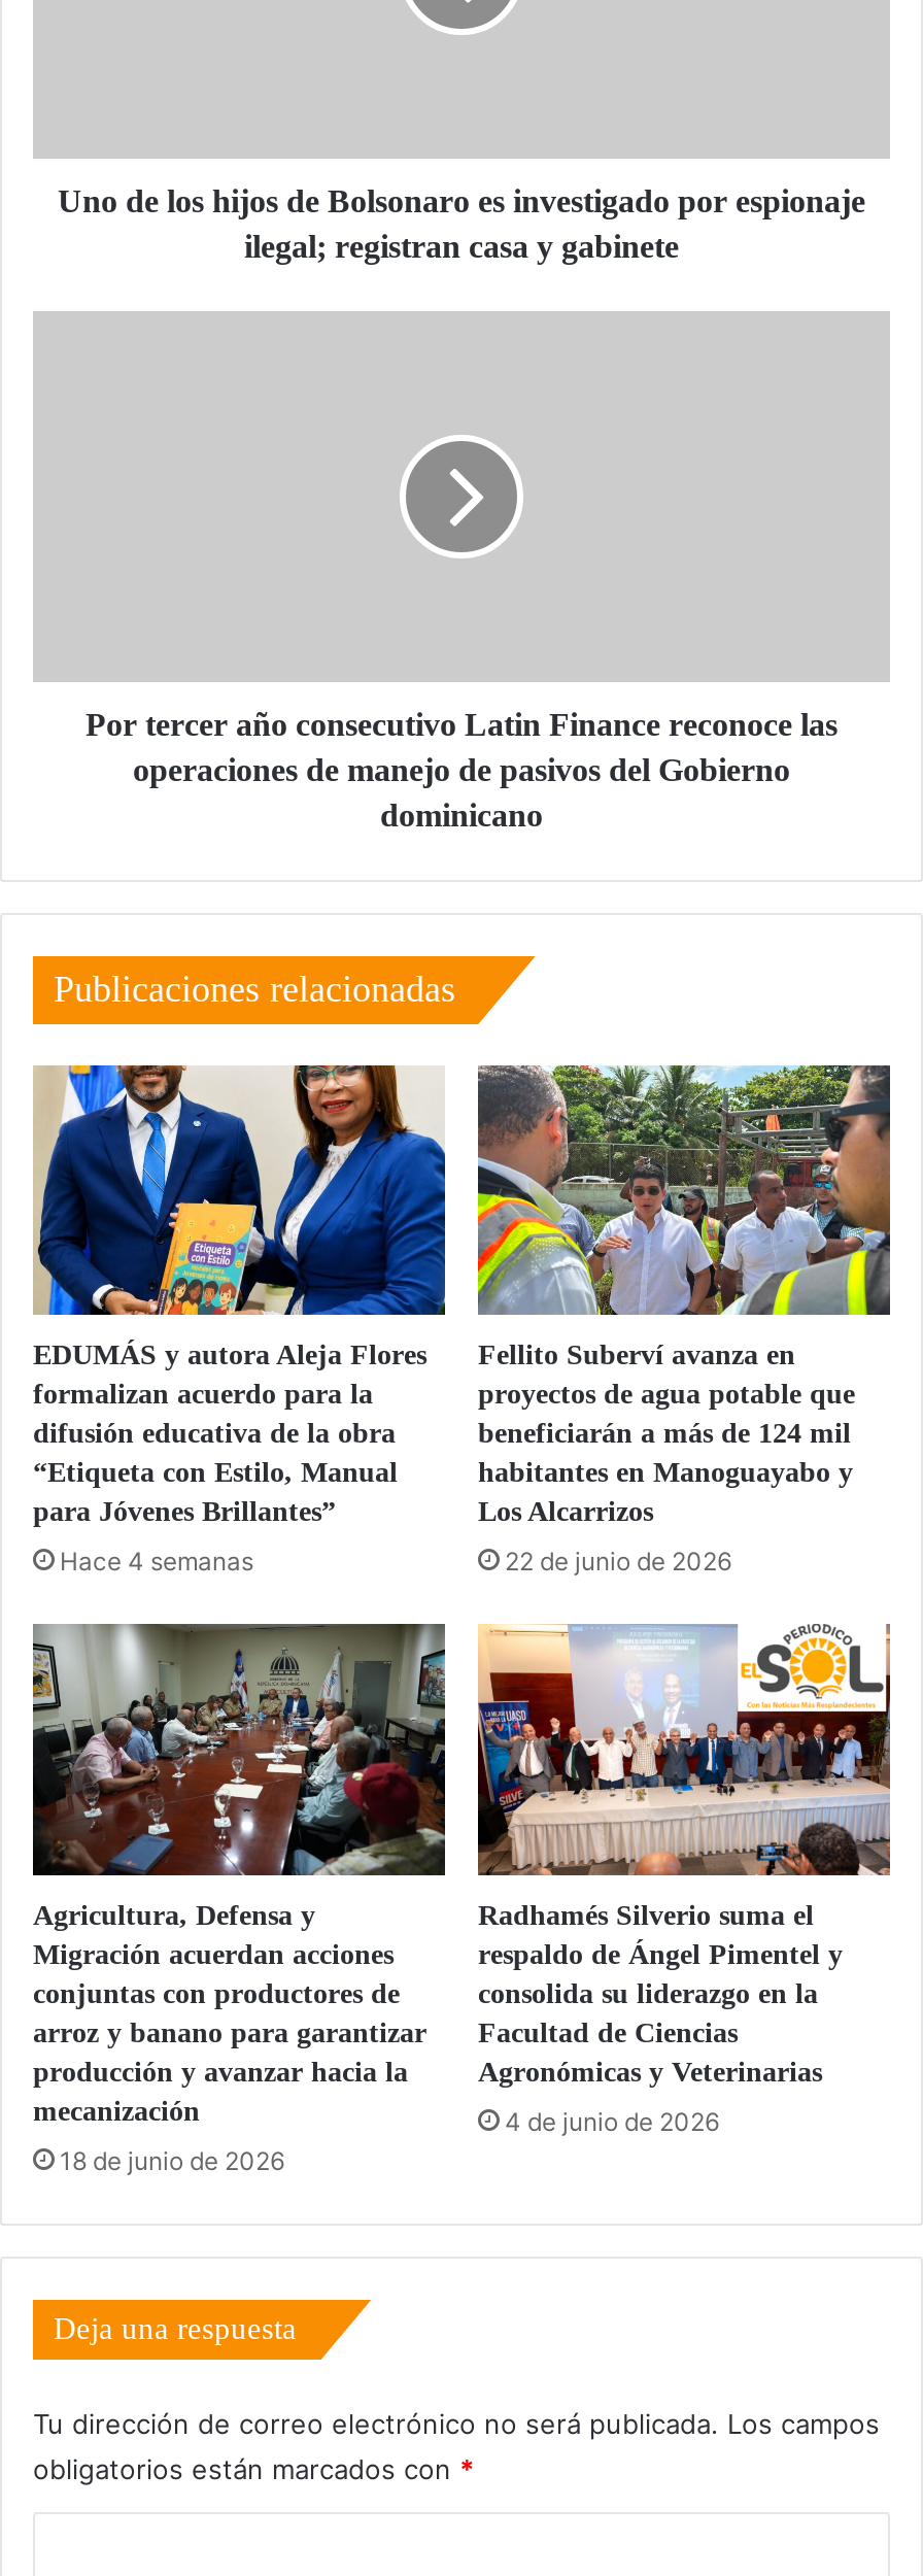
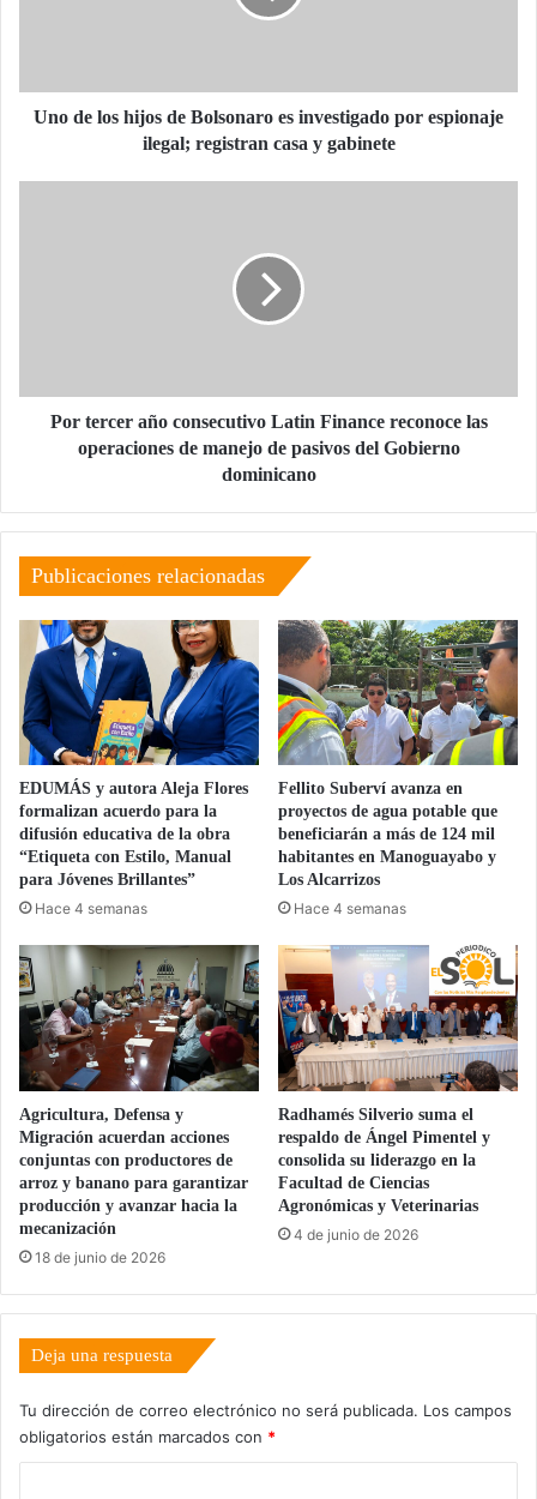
[505,1546,731,1577] 22 de junio de 2026 -> [294,900,406,918] Hace 4 semanas

